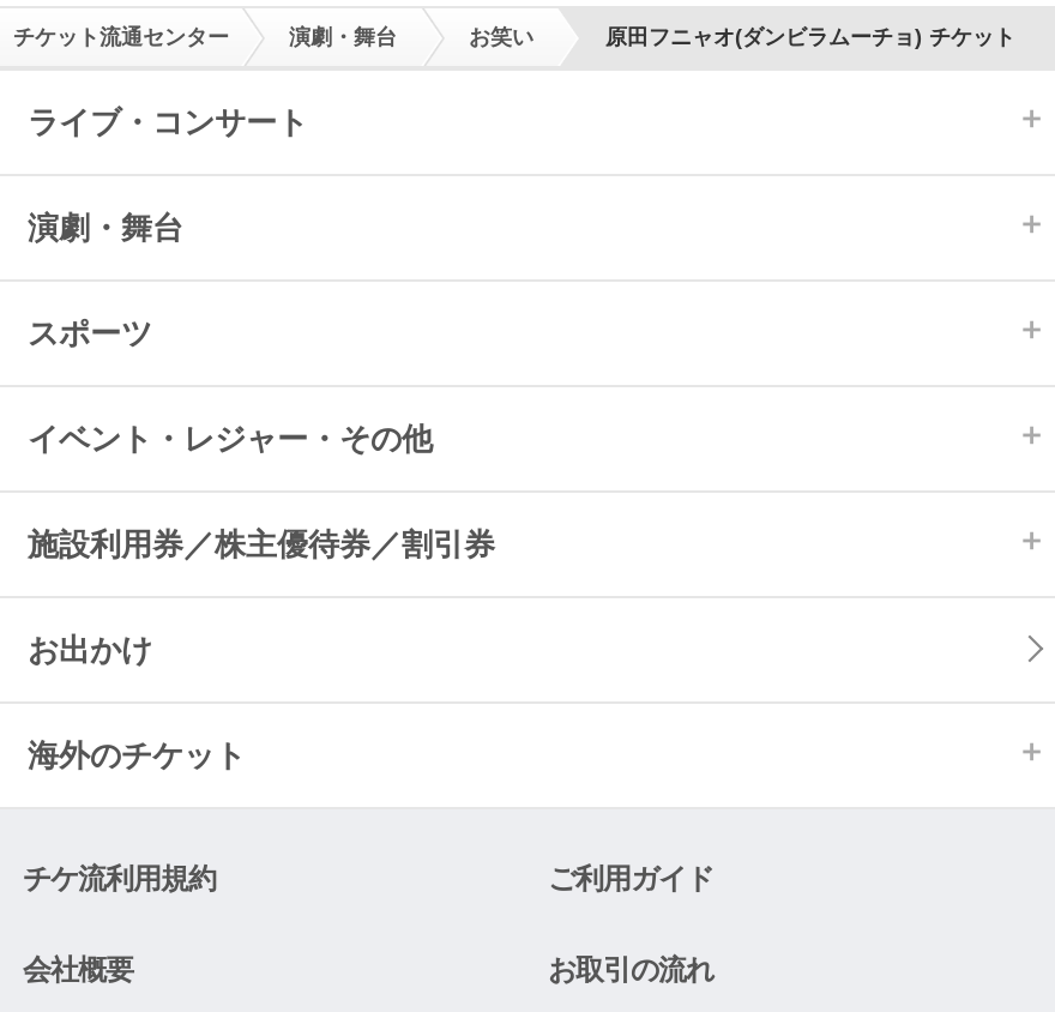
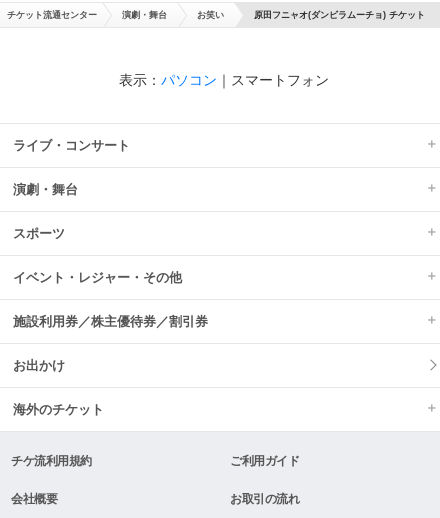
none -> [119,72,329,88] 表示：パソコン｜スマートフォン

